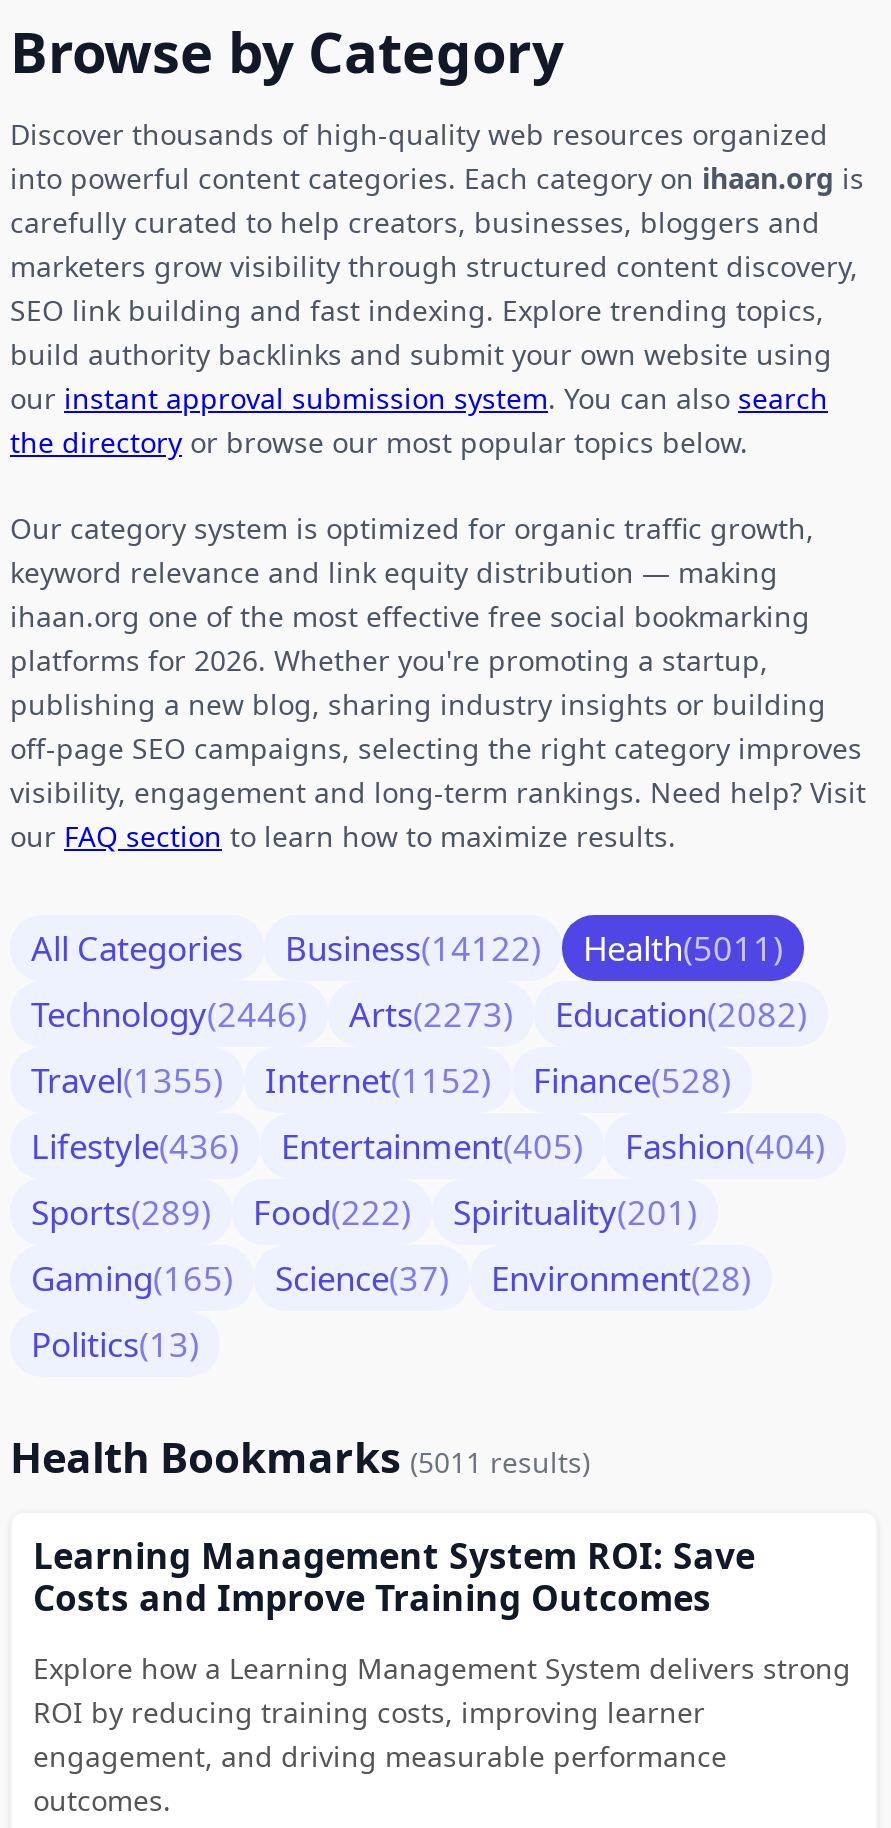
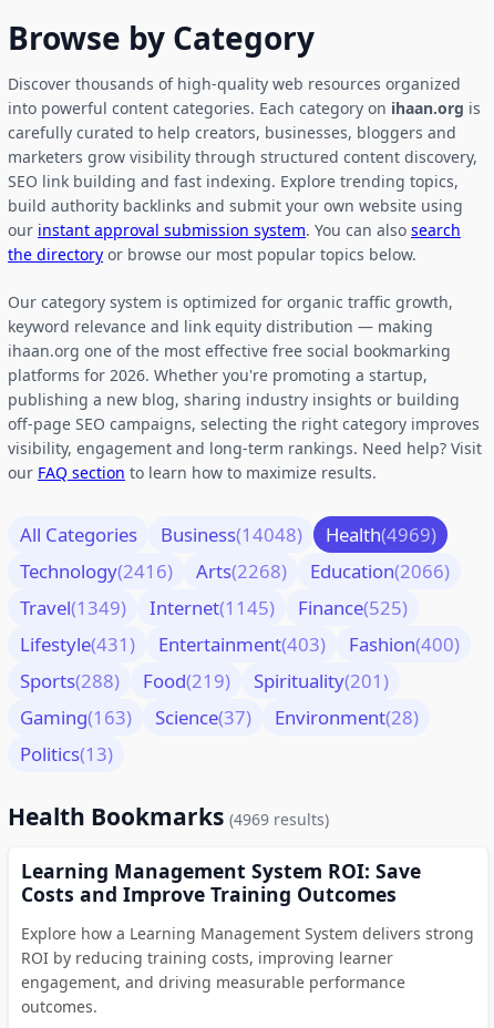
[285,924,541,970] Business(14122) -> [160,521,302,547] Business(14048)
[583,924,783,970] Health(5011) -> [325,521,436,547] Health(4969)
[31,990,307,1036] Technology(2446) -> [19,558,172,583] Technology(2416)
[349,990,513,1036] Arts(2273) -> [195,558,286,583] Arts(2268)
[555,990,807,1036] Education(2082) -> [310,558,449,583] Education(2066)
[31,1056,223,1102] Travel(1355) -> [19,594,126,620] Travel(1349)
[265,1056,491,1102] Internet(1152) -> [149,594,274,620] Internet(1145)
[533,1056,731,1102] Finance(528) -> [297,594,407,620] Finance(525)
[31,1122,239,1168] Lifestyle(436) -> [19,631,135,656] Lifestyle(431)
[281,1122,583,1168] Entertainment(405) -> [158,631,325,656] Entertainment(403)
[625,1122,825,1168] Fashion(404) -> [348,631,459,656] Fashion(400)
[31,1188,211,1234] Sports(289) -> [19,667,119,693] Sports(288)
[253,1188,411,1234] Food(222) -> [142,667,230,693] Food(219)
[31,1254,751,1300] Gaming(165) Science(37) Environment(28) -> [19,704,418,729] Gaming(163) Science(37) Environment(28)
[10,1429,590,1485] Health Bookmarks (5011 results) -> [8,801,329,832] Health Bookmarks (4969 results)

